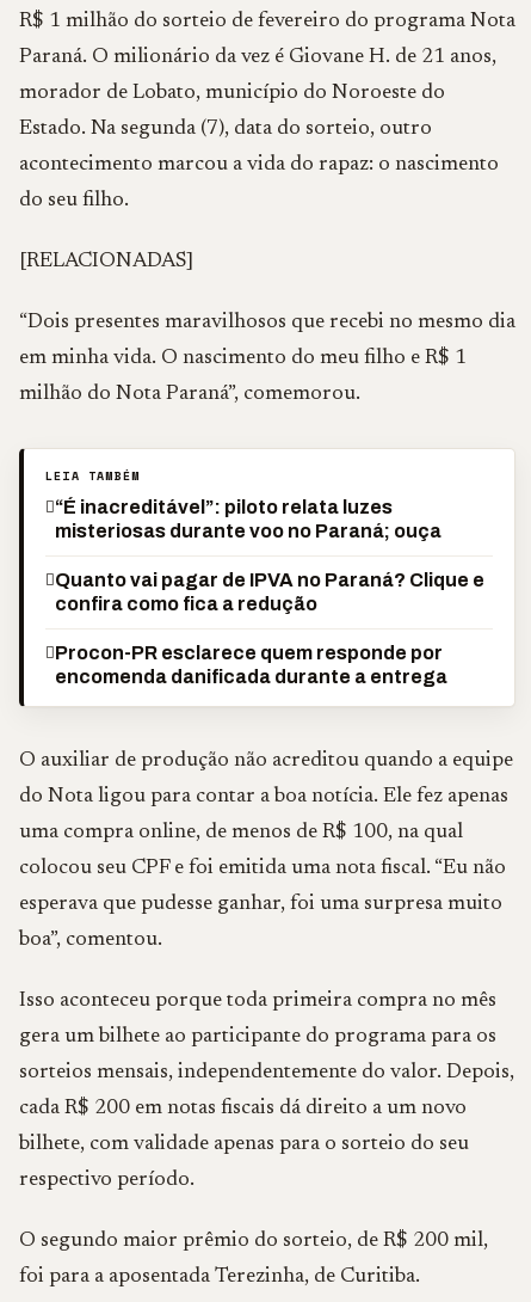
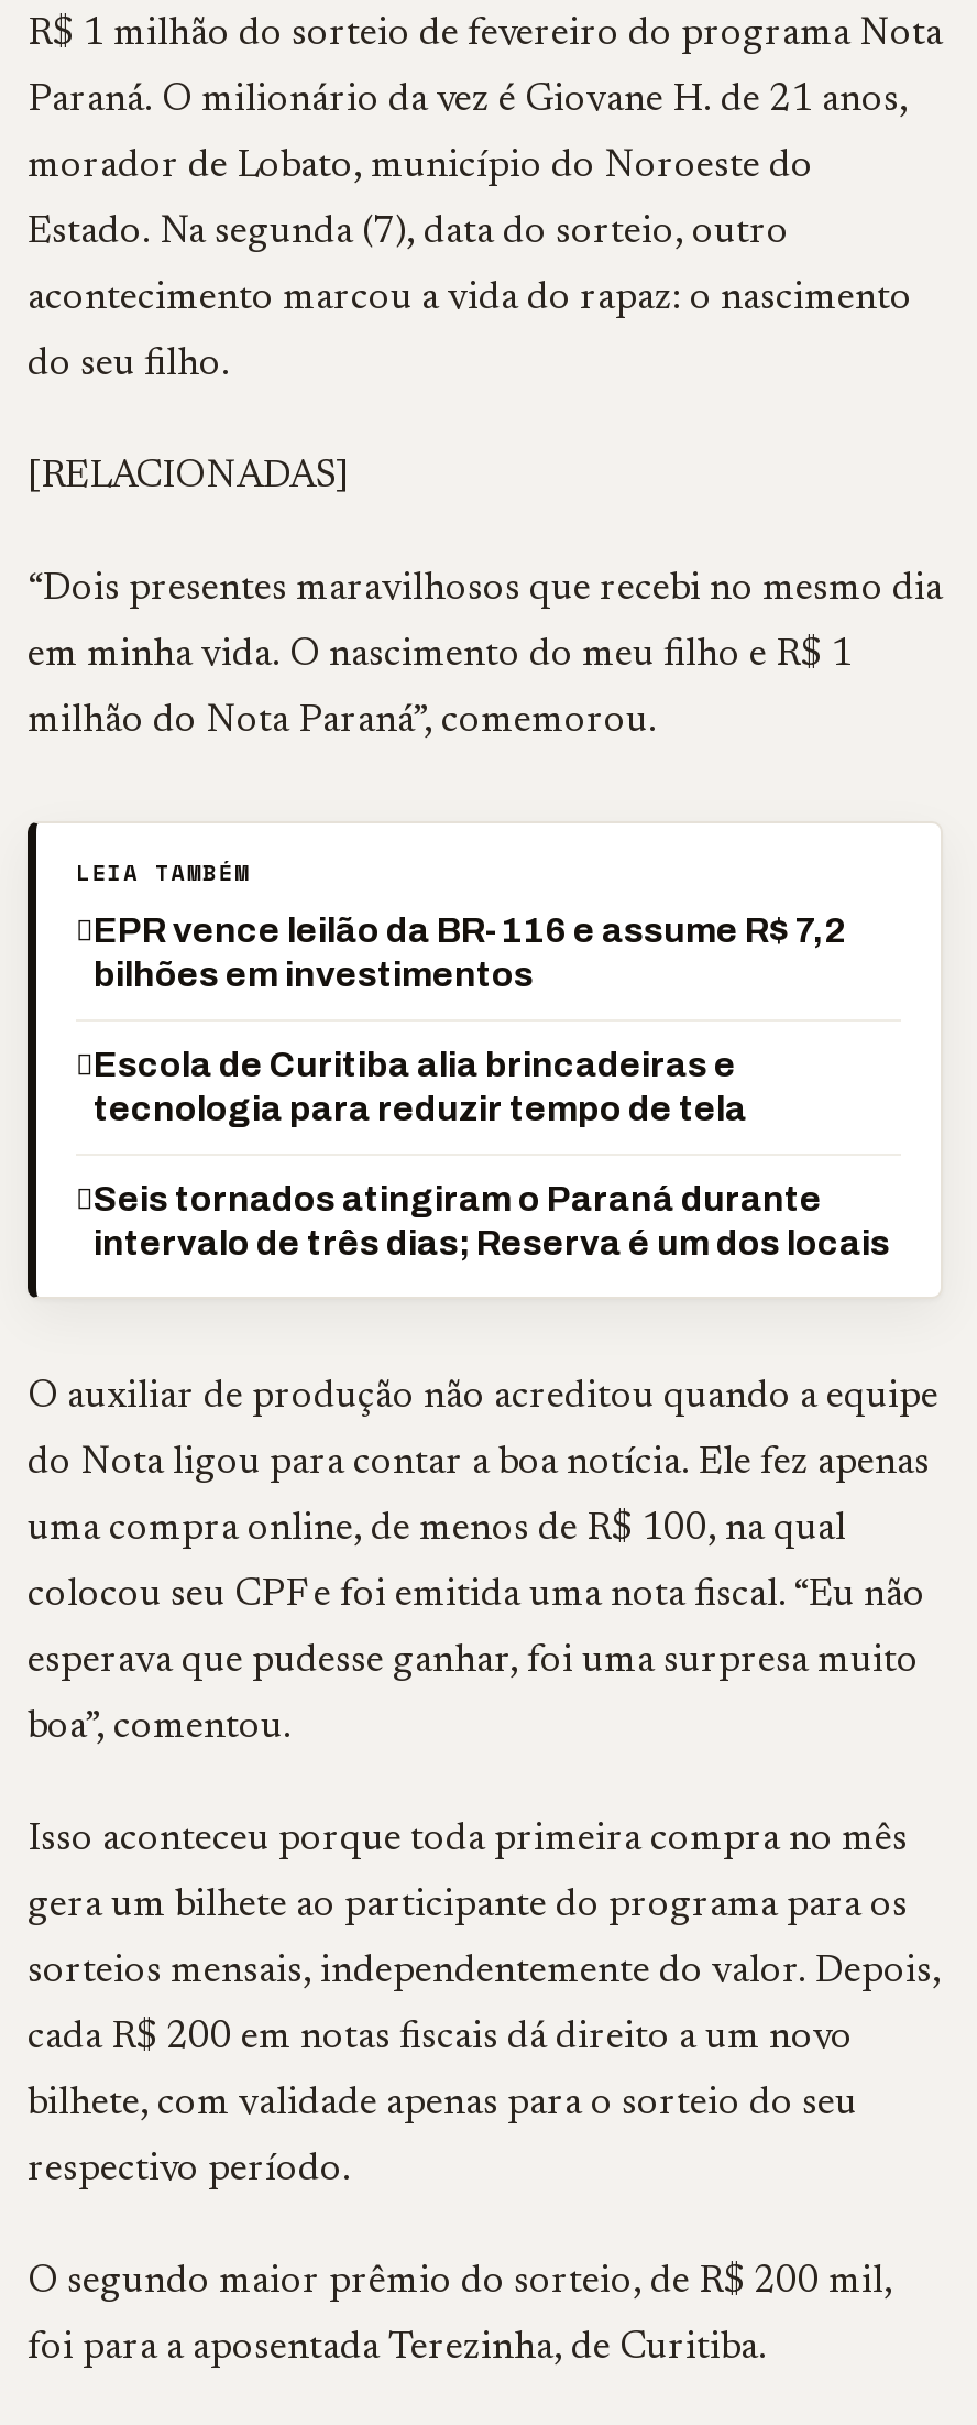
[55,497,442,541] “É inacreditável”: piloto relata luzes | misteriosas durante voo no Paraná; ouça -> [94,911,846,993] EPR vence leilão da BR-116 e assume R$ 7,2 | bilhões em investimentos
[55,570,484,614] Quanto vai pagar de IPVA no Paraná? Clique e | confira como fica a redução -> [94,1046,747,1127] Escola de Curitiba alia brincadeiras e | tecnologia para reduzir tempo de tela
[55,643,447,687] Procon-PR esclarece quem responde por | encomenda danificada durante a entrega -> [94,1180,890,1261] Seis tornados atingiram o Paraná durante | intervalo de três dias; Reserva é um dos locais

